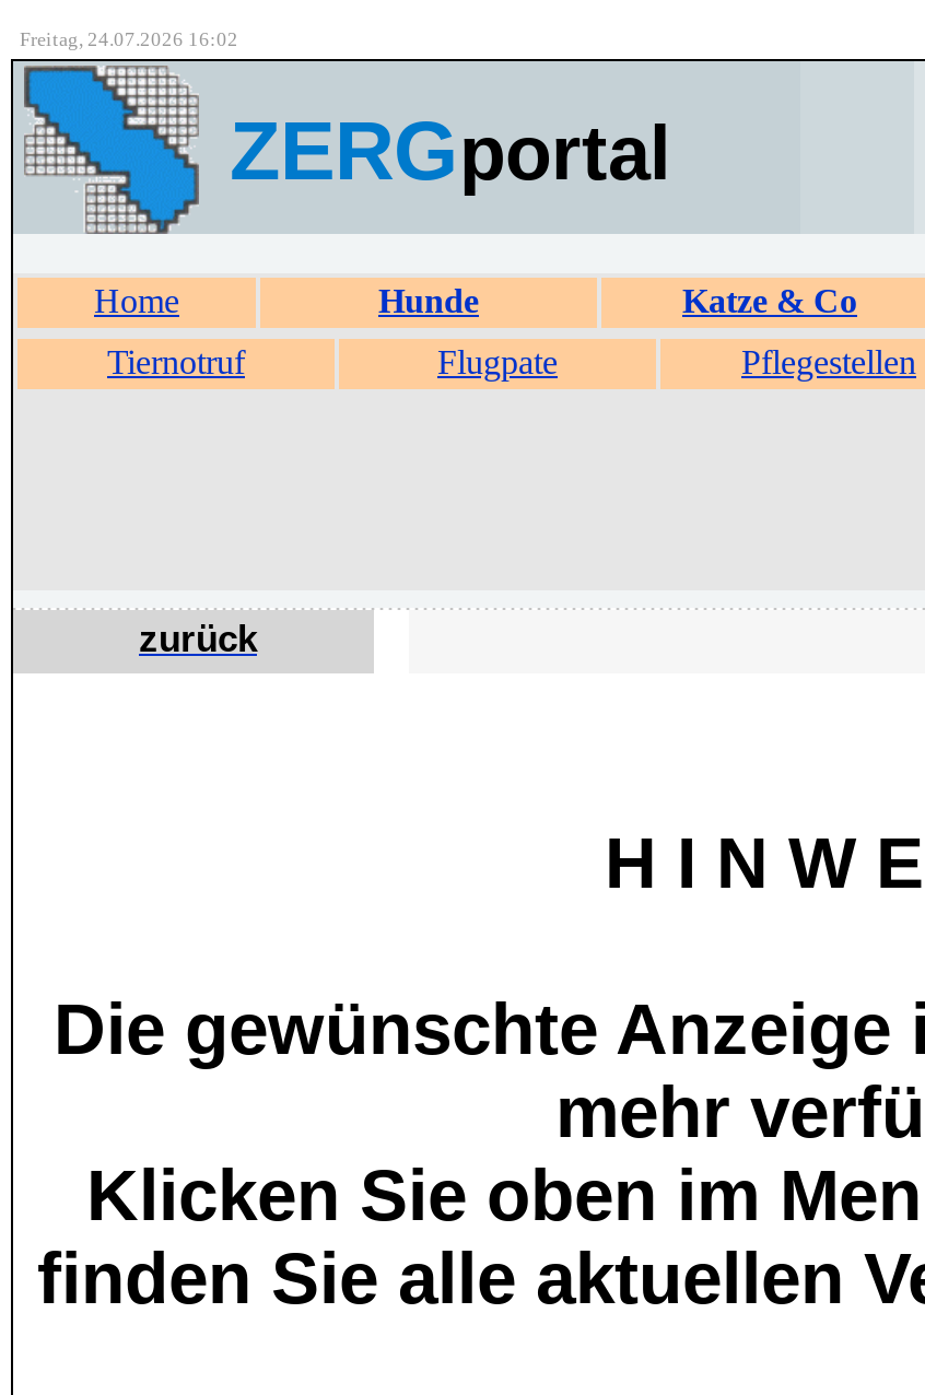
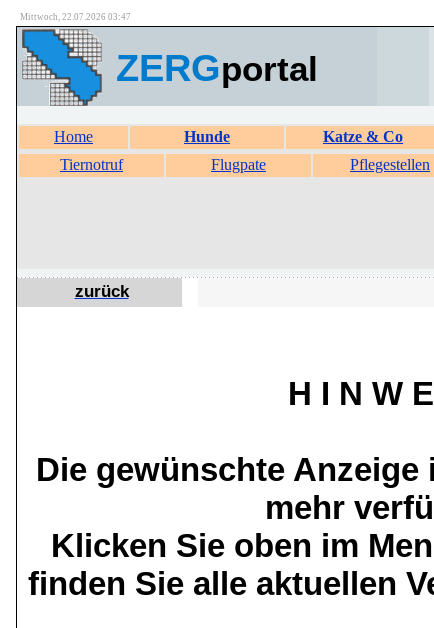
[11,28,238,50] Freitag, 24.07.2026 16:02 -> [16,12,131,22] Mittwoch, 22.07.2026 03:47

